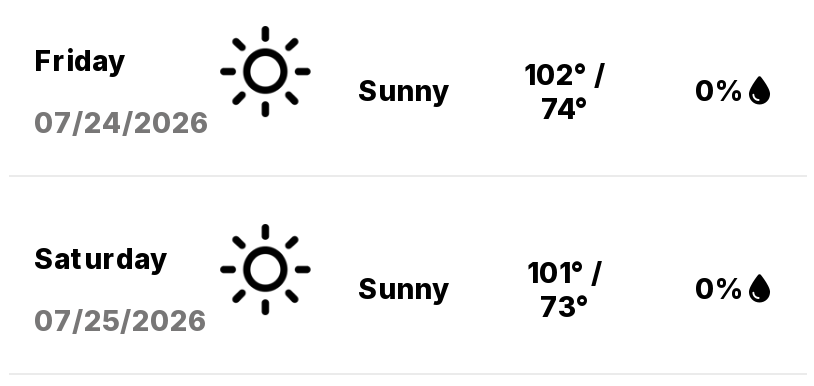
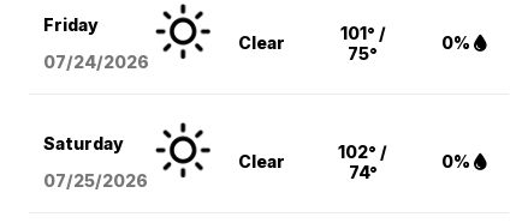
[358,58,606,126] Sunny | 102° / | 74° -> [239,23,386,64] Clear | 101° / | 75°
[358,256,603,324] Sunny | 101° / | 73° -> [239,142,388,183] Clear | 102° / | 74°

